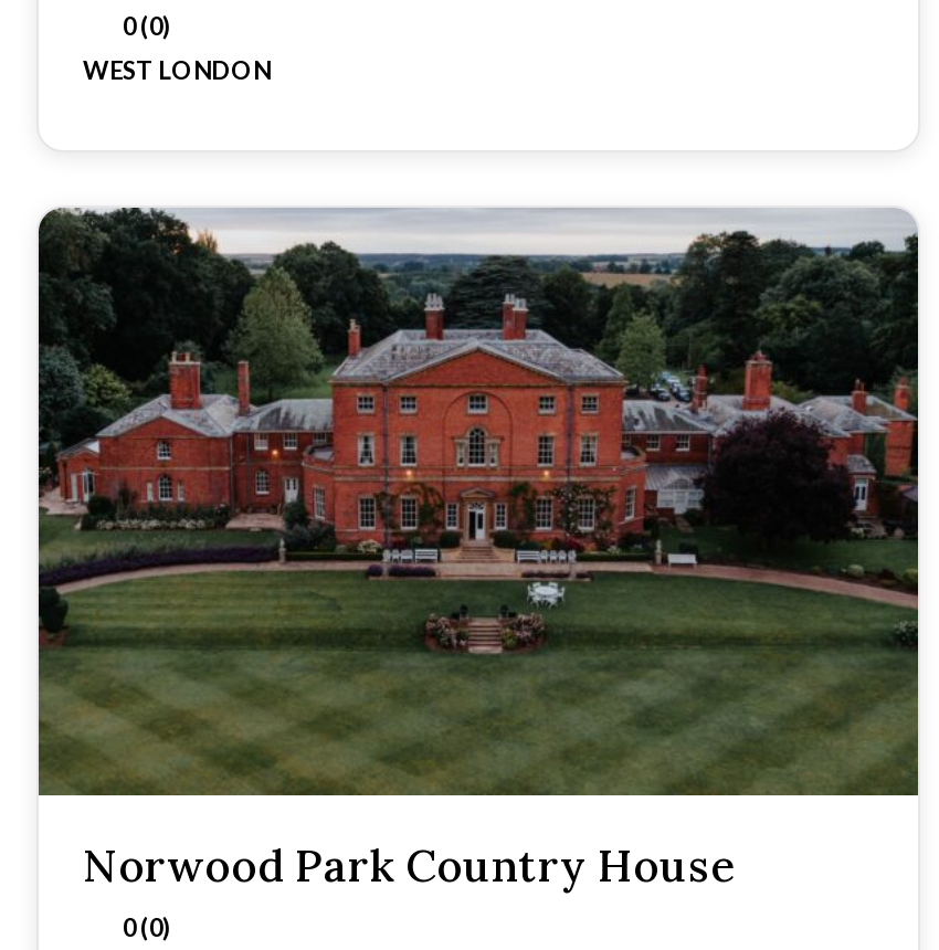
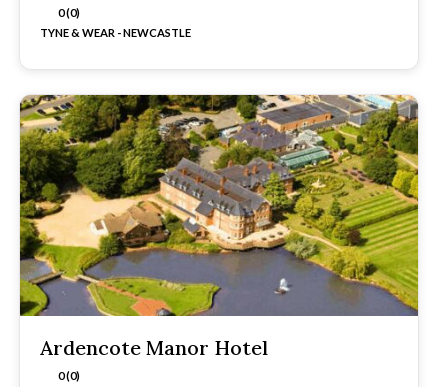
[83,56,271,84] WEST LONDON -> [40,26,191,39] TYNE & WEAR - NEWCASTLE
[36,207,920,891] [image] | Norwood Park Country House -> [19,94,419,360] [image] | Ardencote Manor Hotel

